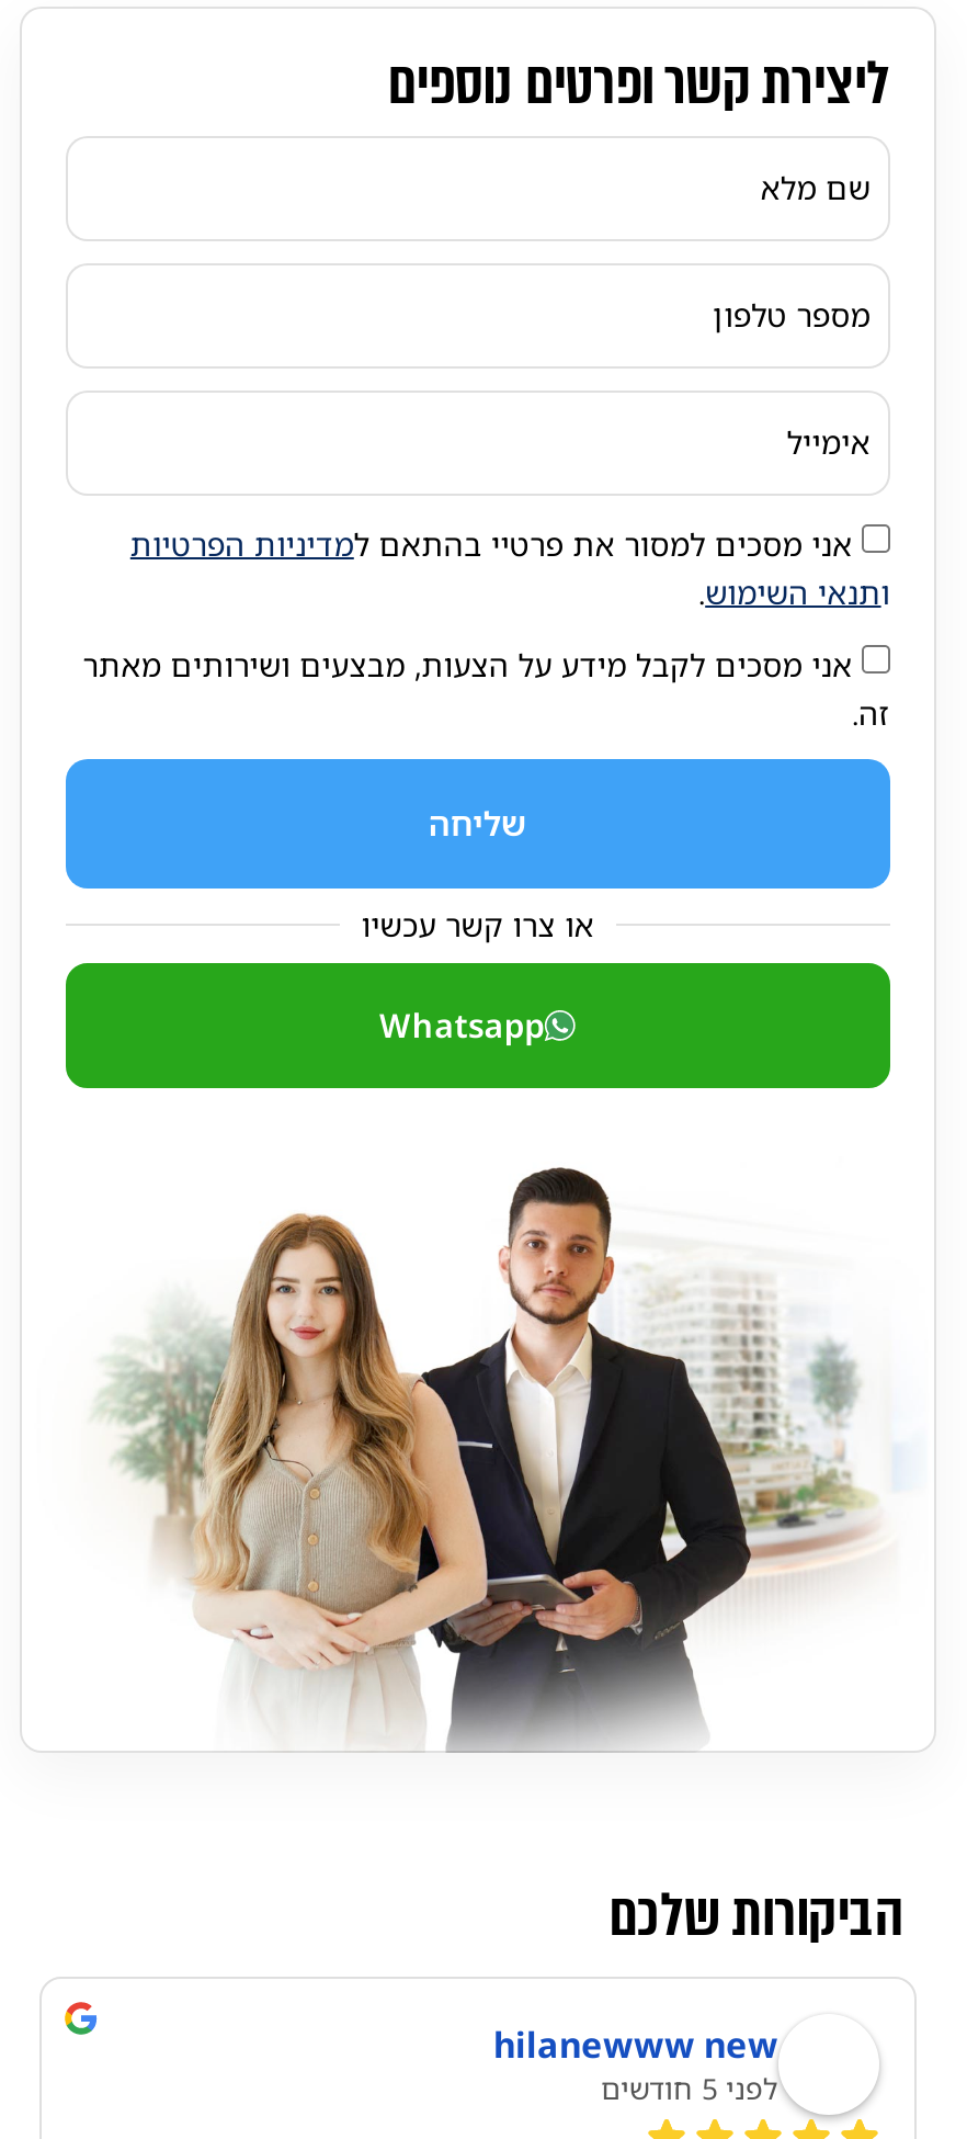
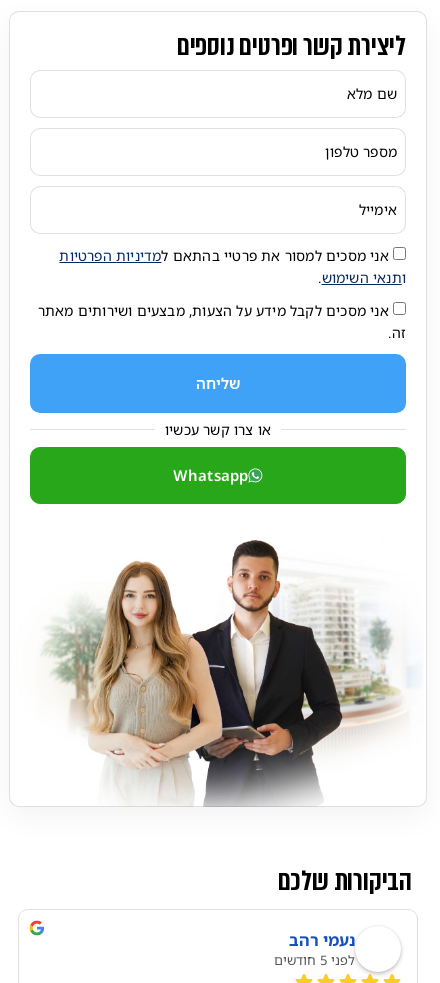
[493,2020,778,2068] hilanewww new -> [289,929,355,951] נעמי רהב

